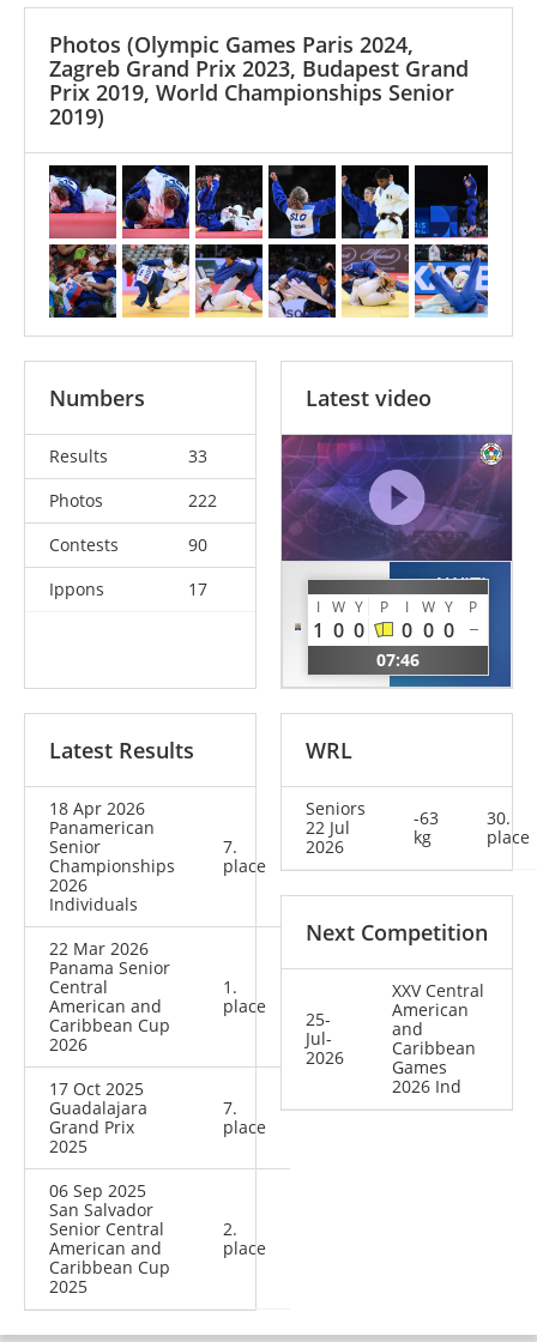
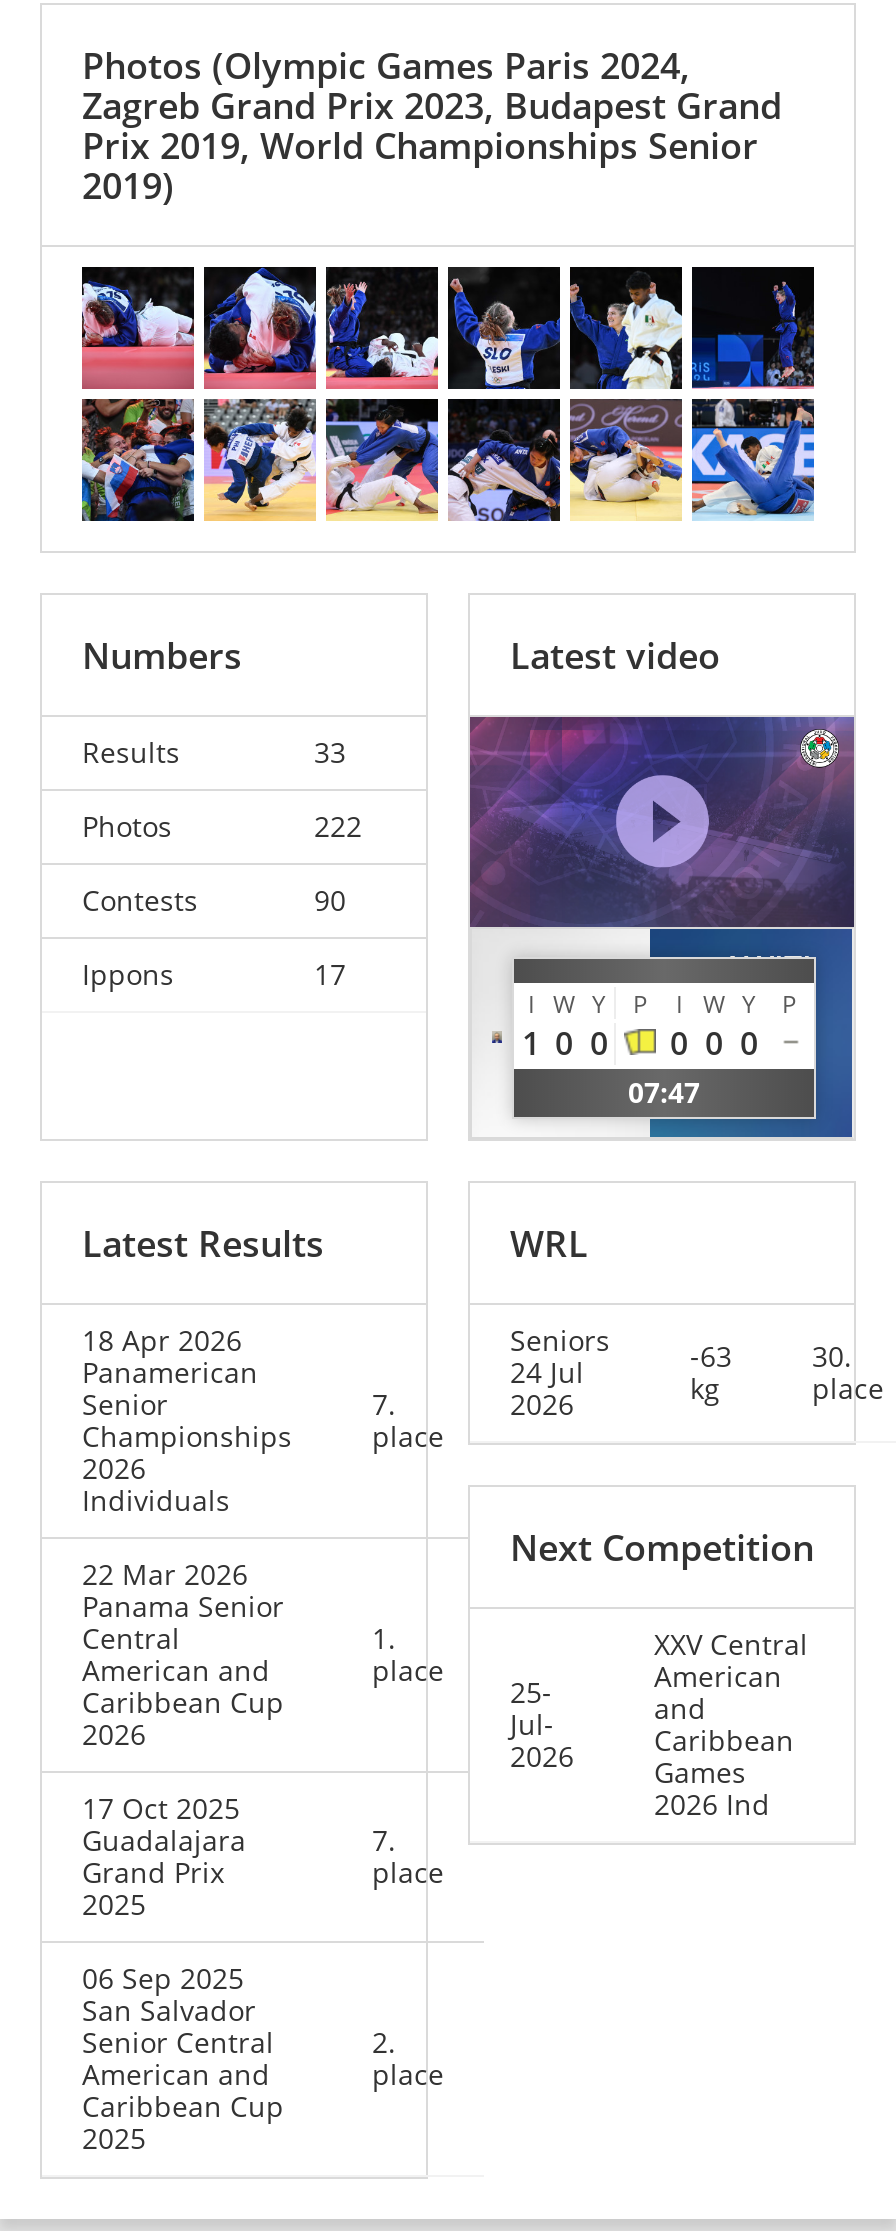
[376,649,420,671] 07:46 -> [628,1074,700,1112] 07:47
[306,816,350,839] 22 Jul -> [510,1354,584,1392] 24 Jul

